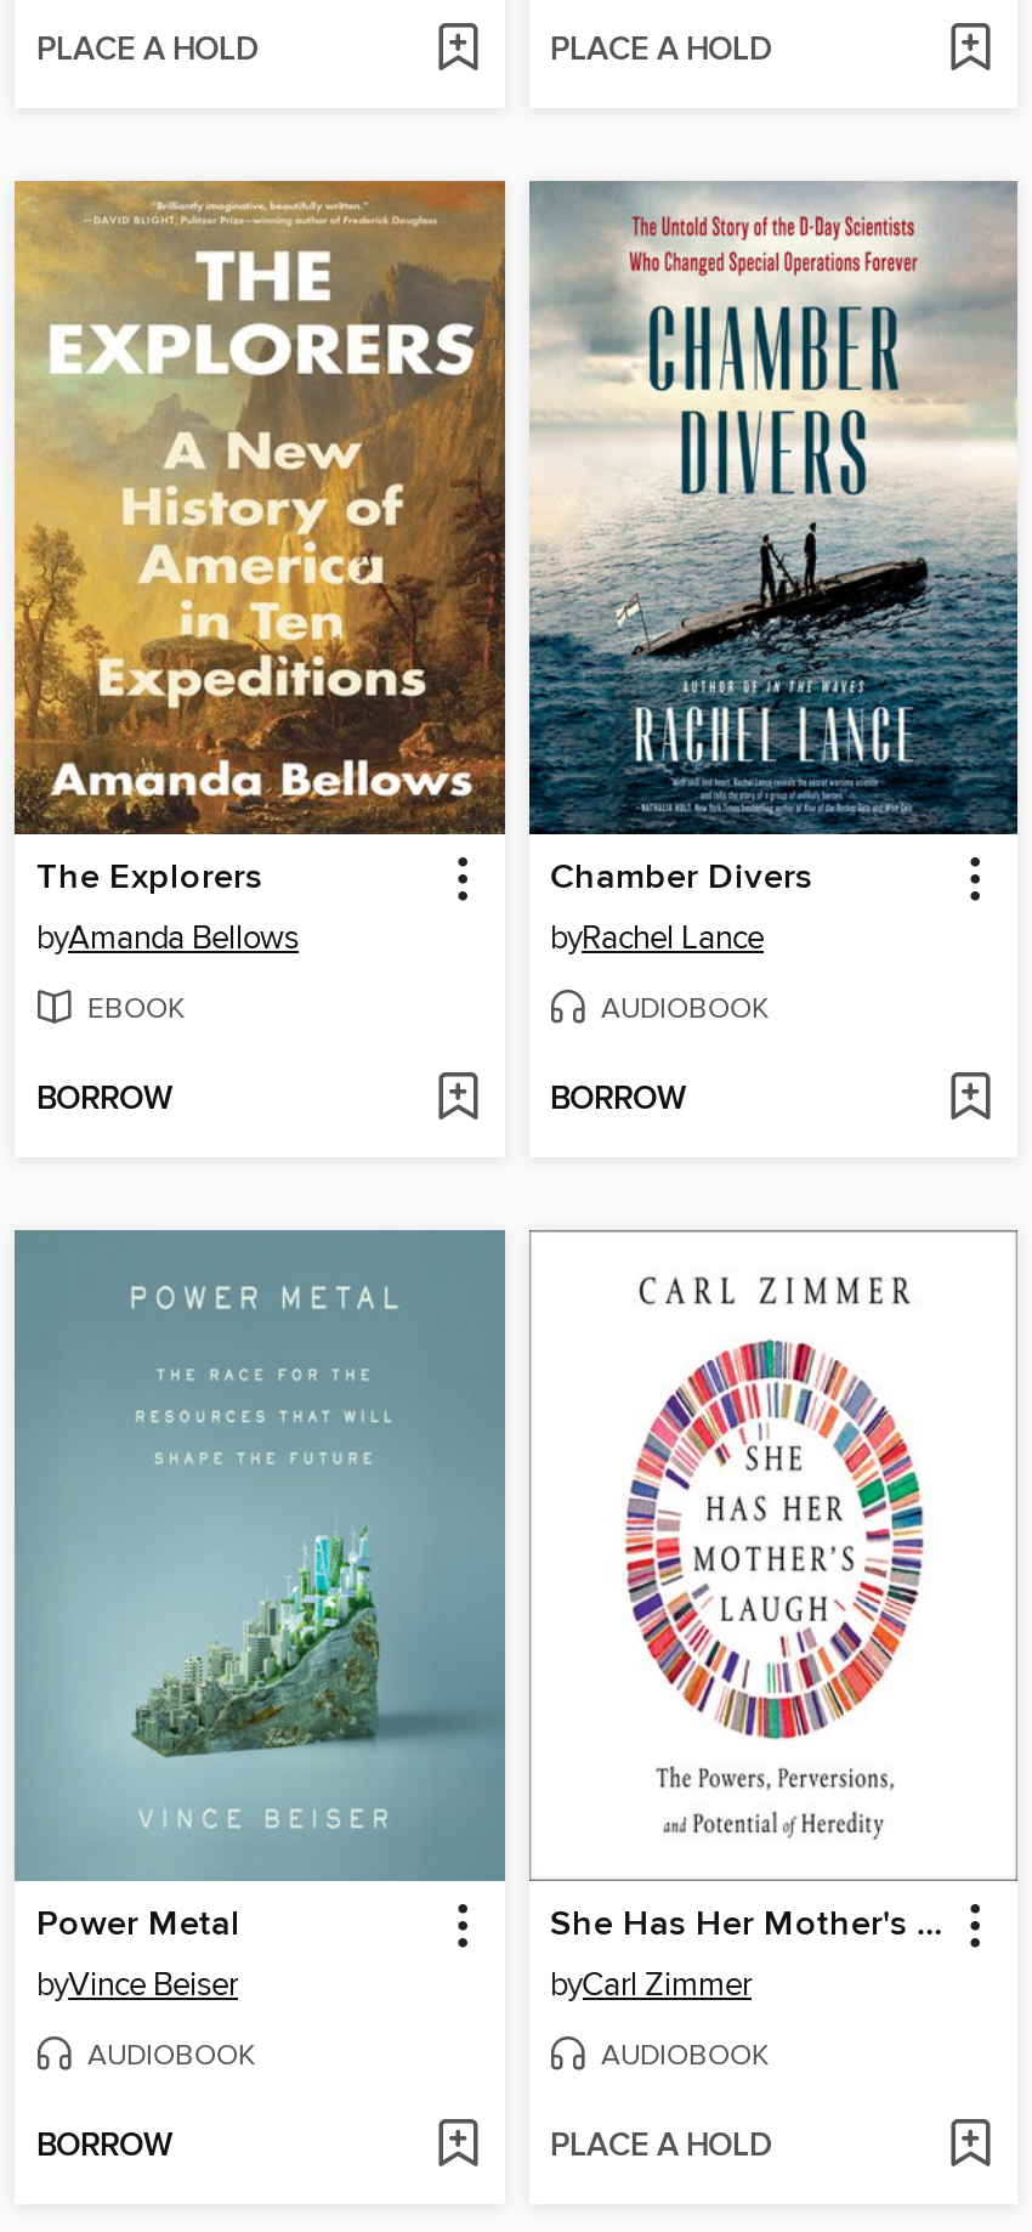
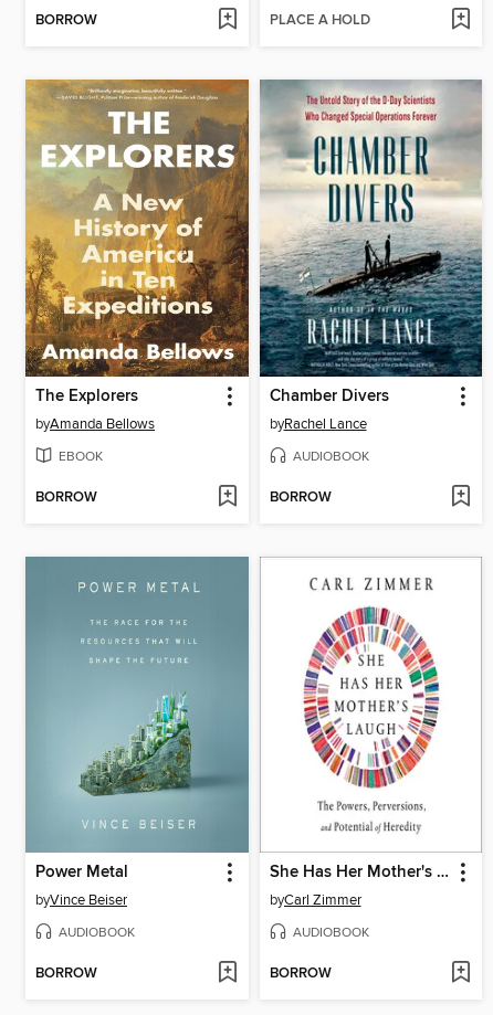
[36,31,257,72] PLACE A HOLD -> [35,11,97,30] BORROW
[550,2126,771,2167] PLACE A HOLD -> [269,964,331,983] BORROW

